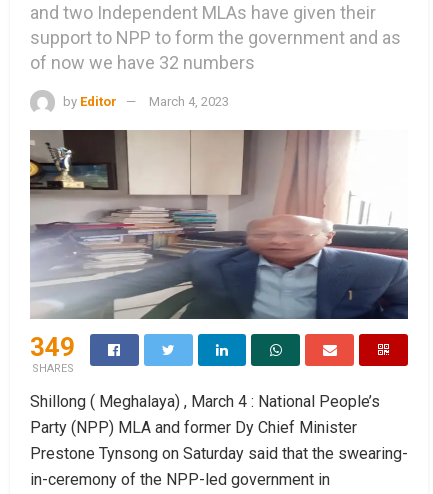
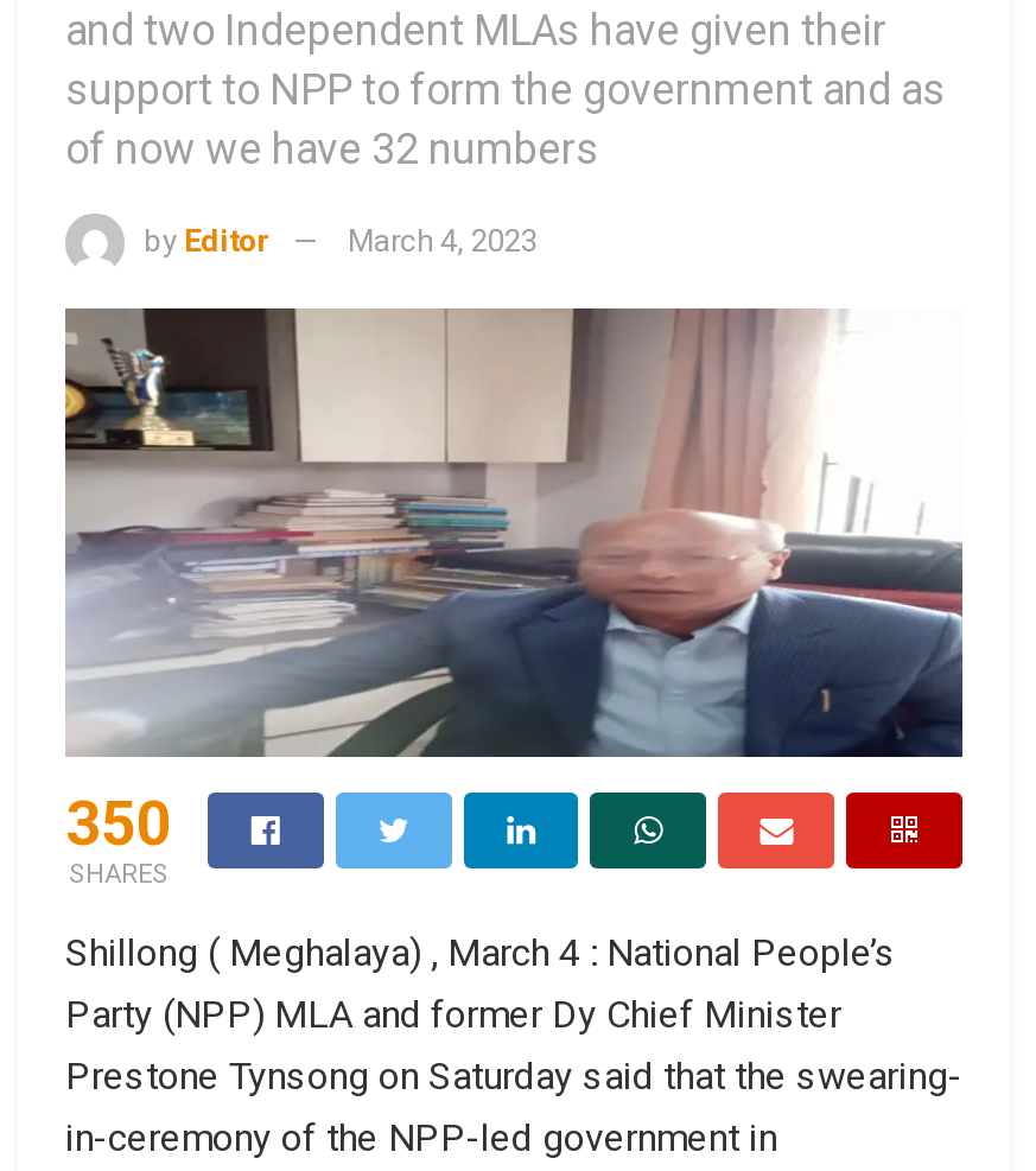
[30,332,75,362] 349 -> [65,787,172,858] 350

